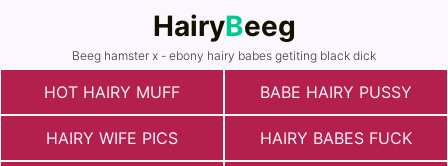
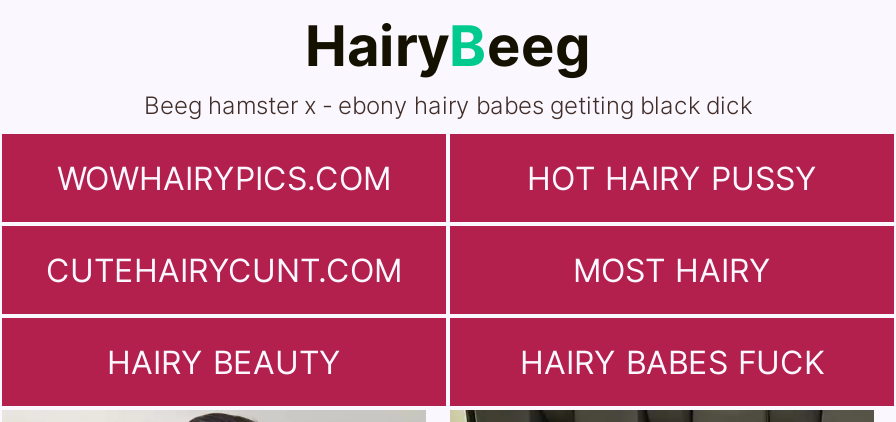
[44,82,412,148] HOT HAIRY MUFF | BABE HAIRY PUSSY | HAIRY WIFE PICS -> [46,158,817,382] WOWHAIRYPICS.COM | HOT HAIRY PUSSY | CUTEHAIRYCUNT.COM | MOST HAIRY | HAIRY BEAUTY

